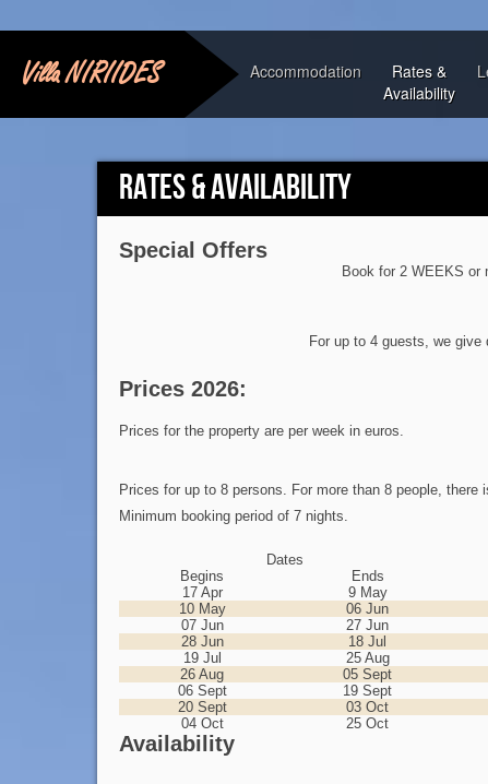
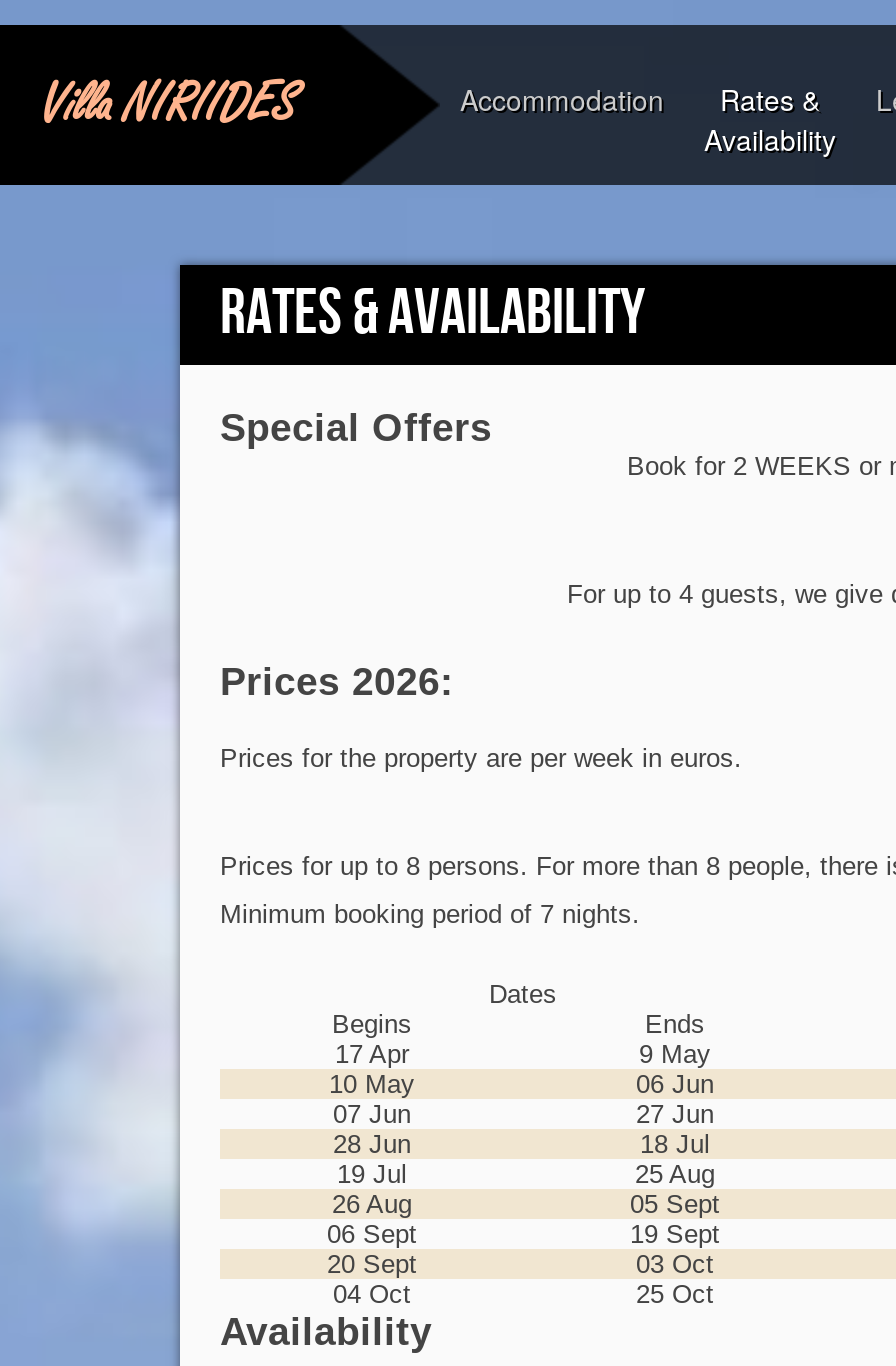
none -> [6,419,178,1243] [image]

